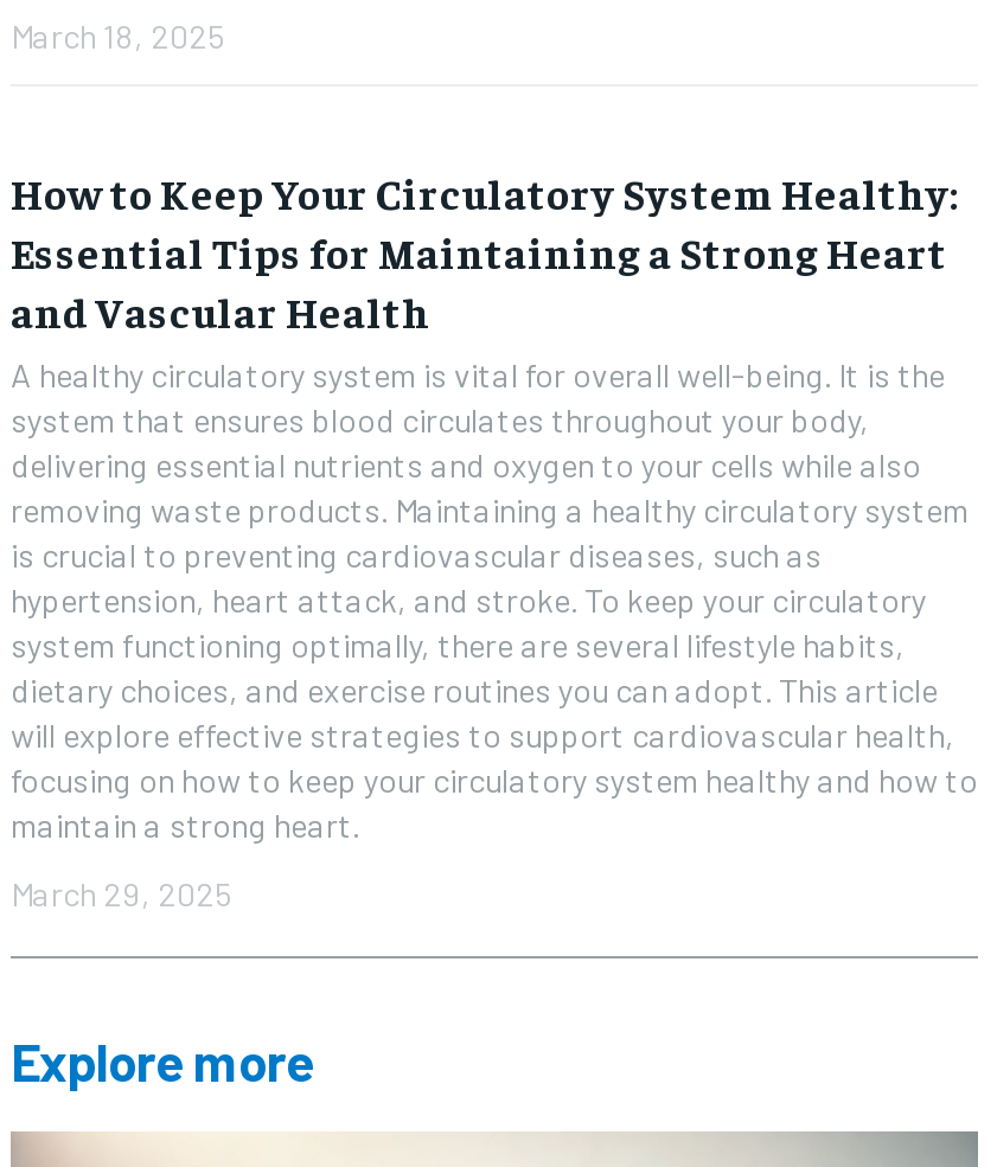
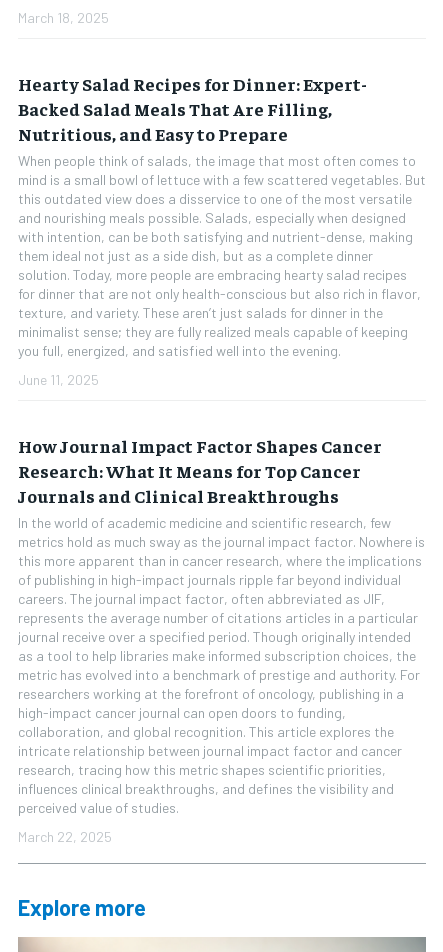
[11,163,978,912] How to Keep Your Circulatory System Healthy: | Essential Tips for Maintaining a Strong Heart | and Vascular Health | A healthy circulatory system is vital for overall well-being. It is the | system that ensures blood circulates throughout your body, | delivering essential nutrients and oxygen to your cells while also | removing waste products. Maintaining a healthy circulatory system | is crucial to preventing cardiovascular diseases, such as | hypertension, heart attack, and stroke. To keep your circulatory | system functioning optimally, there are several lifestyle habits, | dietary choices, and exercise routines you can adopt. This article | will explore effective strategies to support cardiovascular health, | focusing on how to keep your circulatory system healthy and how to | maintain a strong heart. | March 29, 2025 -> [18,71,426,844] Hearty Salad Recipes for Dinner: Expert- | Backed Salad Meals That Are Filling, | Nutritious, and Easy to Prepare | When people think of salads, the image that most often comes to | mind is a small bowl of lettuce with a few scattered vegetables. But | this outdated view does a disservice to one of the most versatile | and nourishing meals possible. Salads, especially when designed | with intention, can be both satisfying and nutrient-dense, making | them ideal not just as a side dish, but as a complete dinner | solution. Today, more people are embracing hearty salad recipes | for dinner that are not only health-conscious but also rich in flavor, | texture, and variety. These aren’t just salads for dinner in the | minimalist sense; they are fully realized meals capable of keeping | you full, energized, and satisfied well into the evening. | June 11, 2025 | How Journal Impact Factor Shapes Cancer | Research: What It Means for Top Cancer | Journals and Clinical Breakthroughs | In the world of academic medicine and scientific research, few | metrics hold as much sway as the journal impact factor. Nowhere is | this more apparent than in cancer research, where the implications | of publishing in high-impact journals ripple far beyond individual | careers. The journal impact factor, often abbreviated as JIF, | represents the average number of citations articles in a particular | journal receive over a specified period. Though originally intended | as a tool to help libraries make informed subscription choices, the | metric has evolved into a benchmark of prestige and authority. For | researchers working at the forefront of oncology, publishing in a | high-impact cancer journal can open doors to funding, | collaboration, and global recognition. This article explores the | intricate relationship between journal impact factor and cancer | research, tracing how this metric shapes scientific priorities, | influences clinical breakthroughs, and defines the visibility and | perceived value of studies. | March 22, 2025

